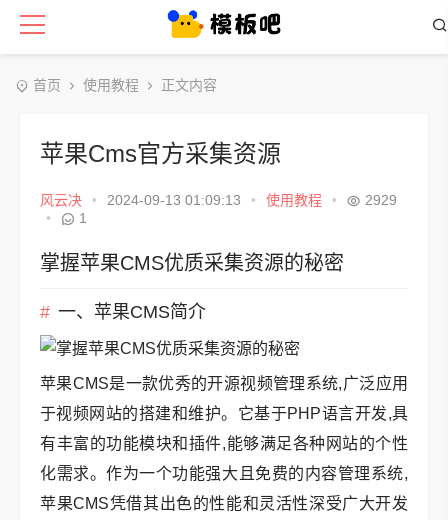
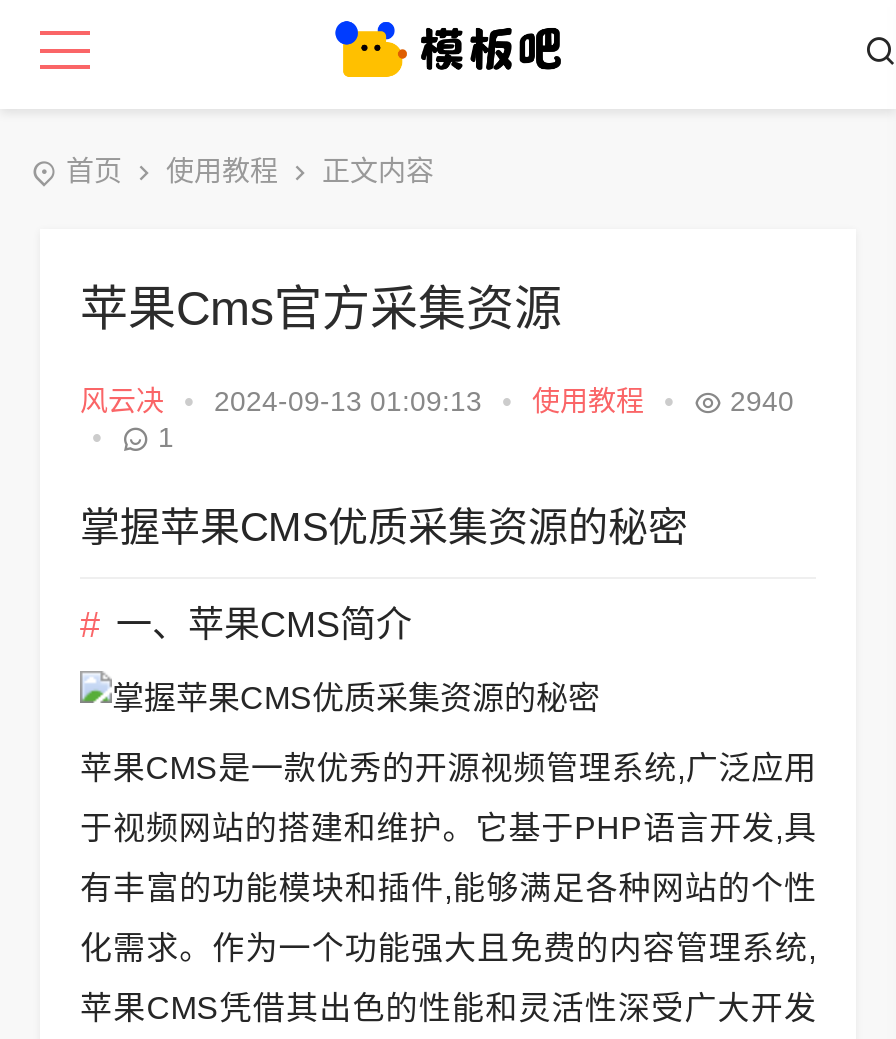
[361,192,397,208] 2929 -> [722,385,794,417] 2940

